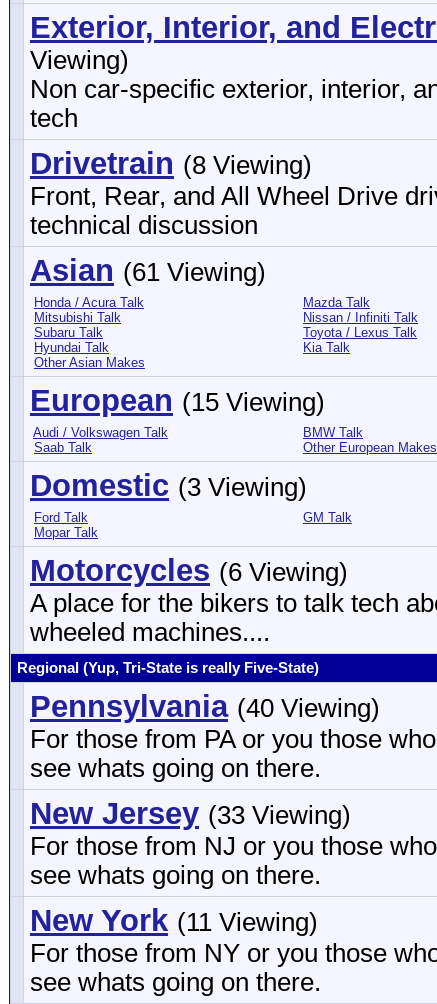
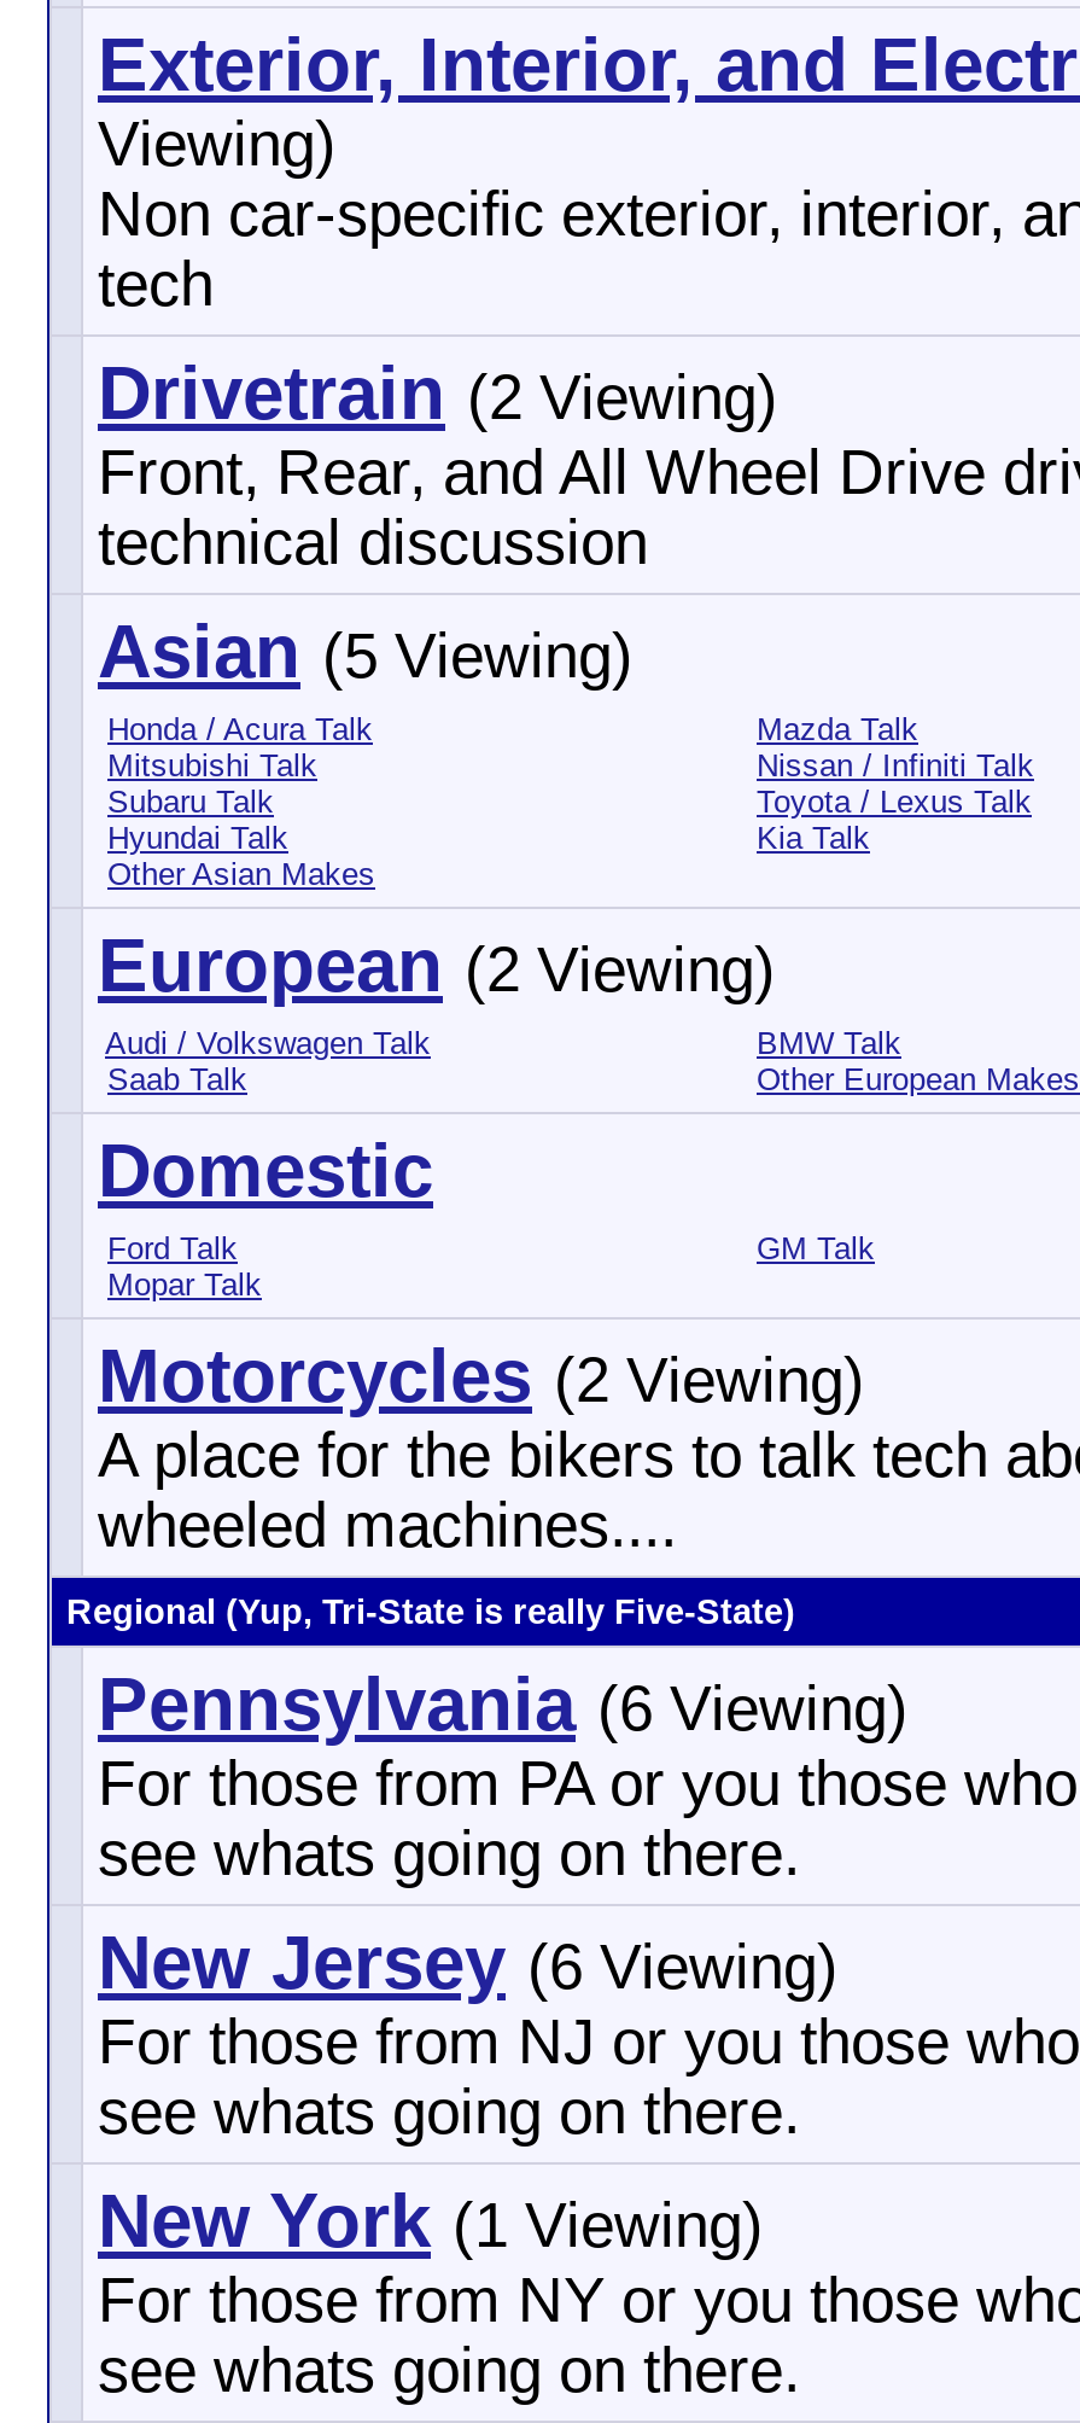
[30,146,312,181] Drivetrain (8 Viewing) -> [98,352,778,437] Drivetrain (2 Viewing)
[30,253,266,288] Asian (61 Viewing) -> [98,610,634,695] Asian (5 Viewing)
[30,383,325,418] European (15 Viewing) -> [98,924,776,1009] European (2 Viewing)
[30,468,307,503] Domestic (3 Viewing) -> [98,1130,433,1214] Domestic
[30,553,348,588] Motorcycles (6 Viewing) -> [98,1335,865,1419] Motorcycles (2 Viewing)
[30,689,380,724] Pennsylvania (40 Viewing) -> [98,1663,909,1748] Pennsylvania (6 Viewing)
[30,796,351,831] New Jersey (33 Viewing) -> [98,1921,839,2006] New Jersey (6 Viewing)
[30,903,318,938] New York (11 Viewing) -> [98,2180,764,2264] New York (1 Viewing)

